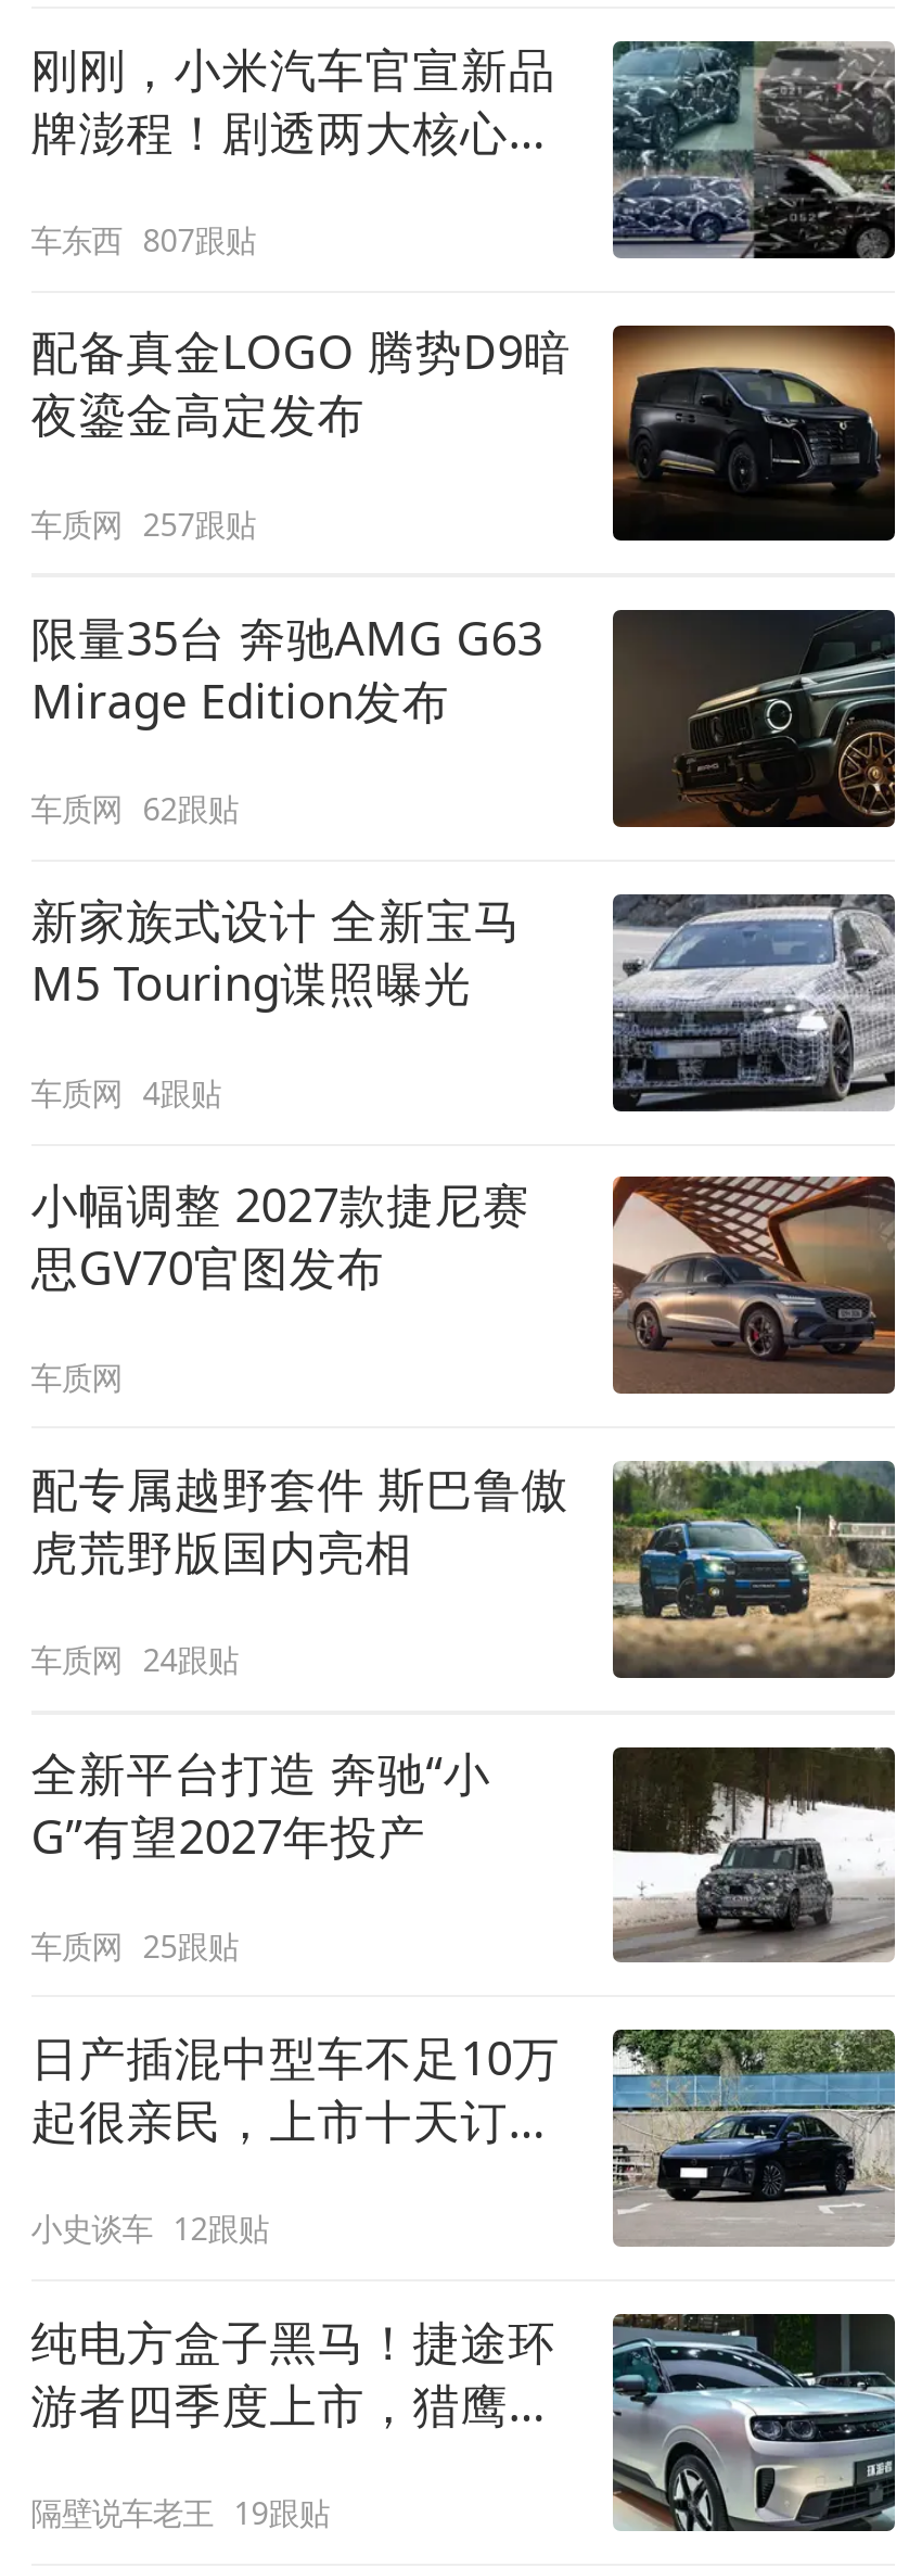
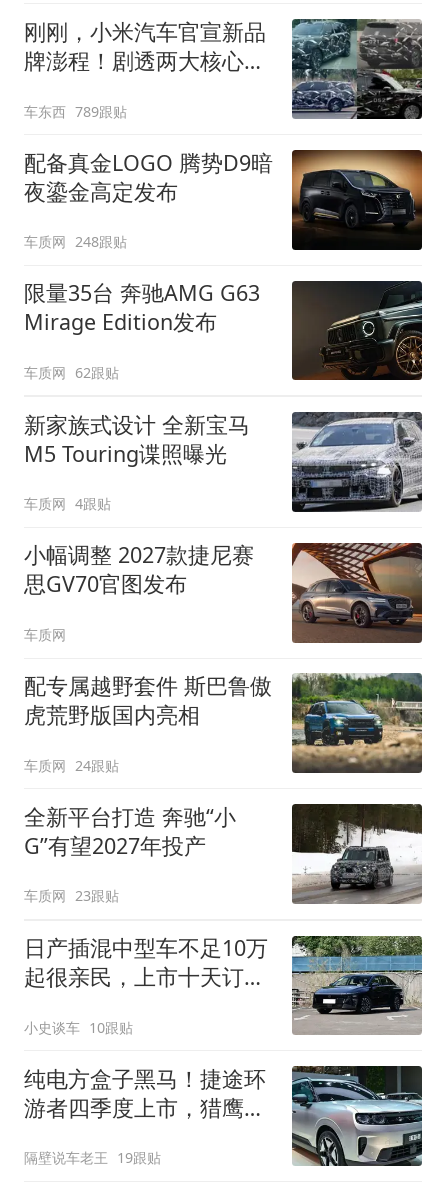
[31,219,256,260] 车东西 807跟贴 -> [24,101,127,120] 车东西 789跟贴
[31,503,256,544] 车质网 257跟贴 -> [24,232,127,251] 车质网 248跟贴
[31,1925,238,1966] 车质网 25跟贴 -> [24,886,119,905] 车质网 23跟贴
[31,2208,269,2250] 小史谈车 12跟贴 -> [24,1018,133,1037] 小史谈车 10跟贴

